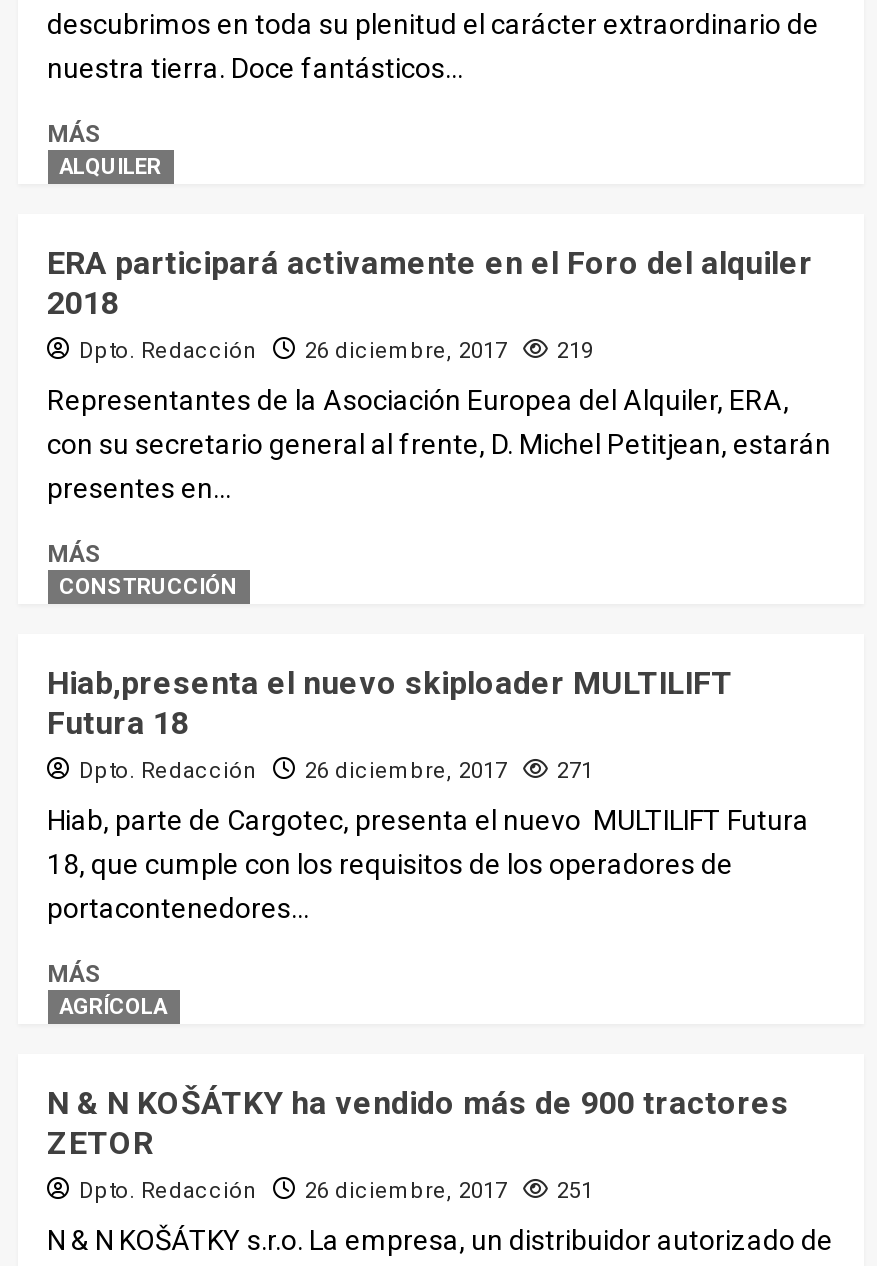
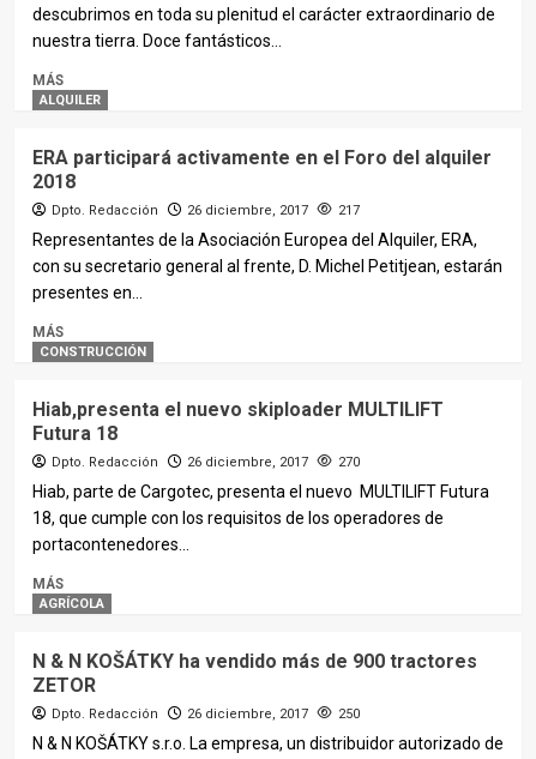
[79,339,593,365] Dpto. Redacción 26 diciembre, 2017 219 -> [51,203,359,219] Dpto. Redacción 26 diciembre, 2017 217
[79,759,593,785] Dpto. Redacción 26 diciembre, 2017 271 -> [51,455,359,471] Dpto. Redacción 26 diciembre, 2017 270
[79,1179,593,1205] Dpto. Redacción 26 diciembre, 2017 251 -> [51,707,359,722] Dpto. Redacción 26 diciembre, 2017 250

